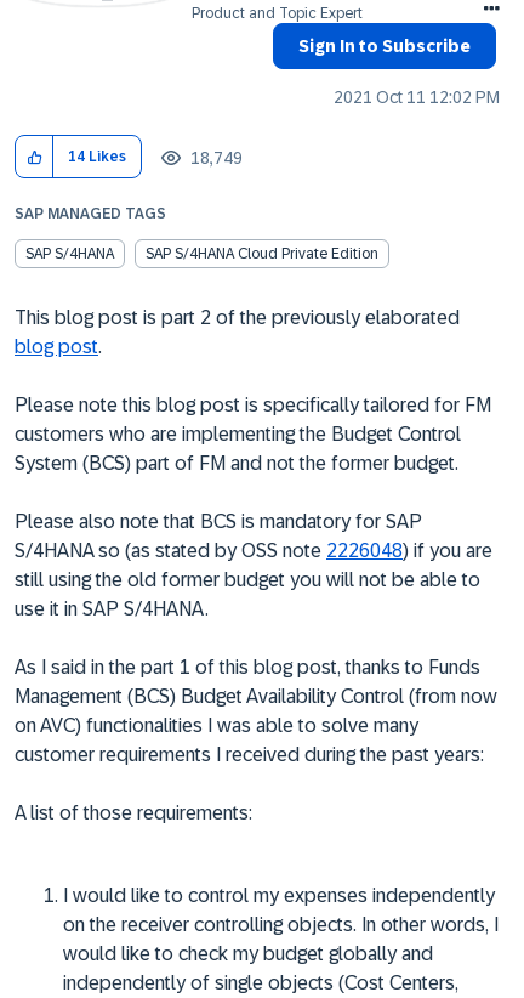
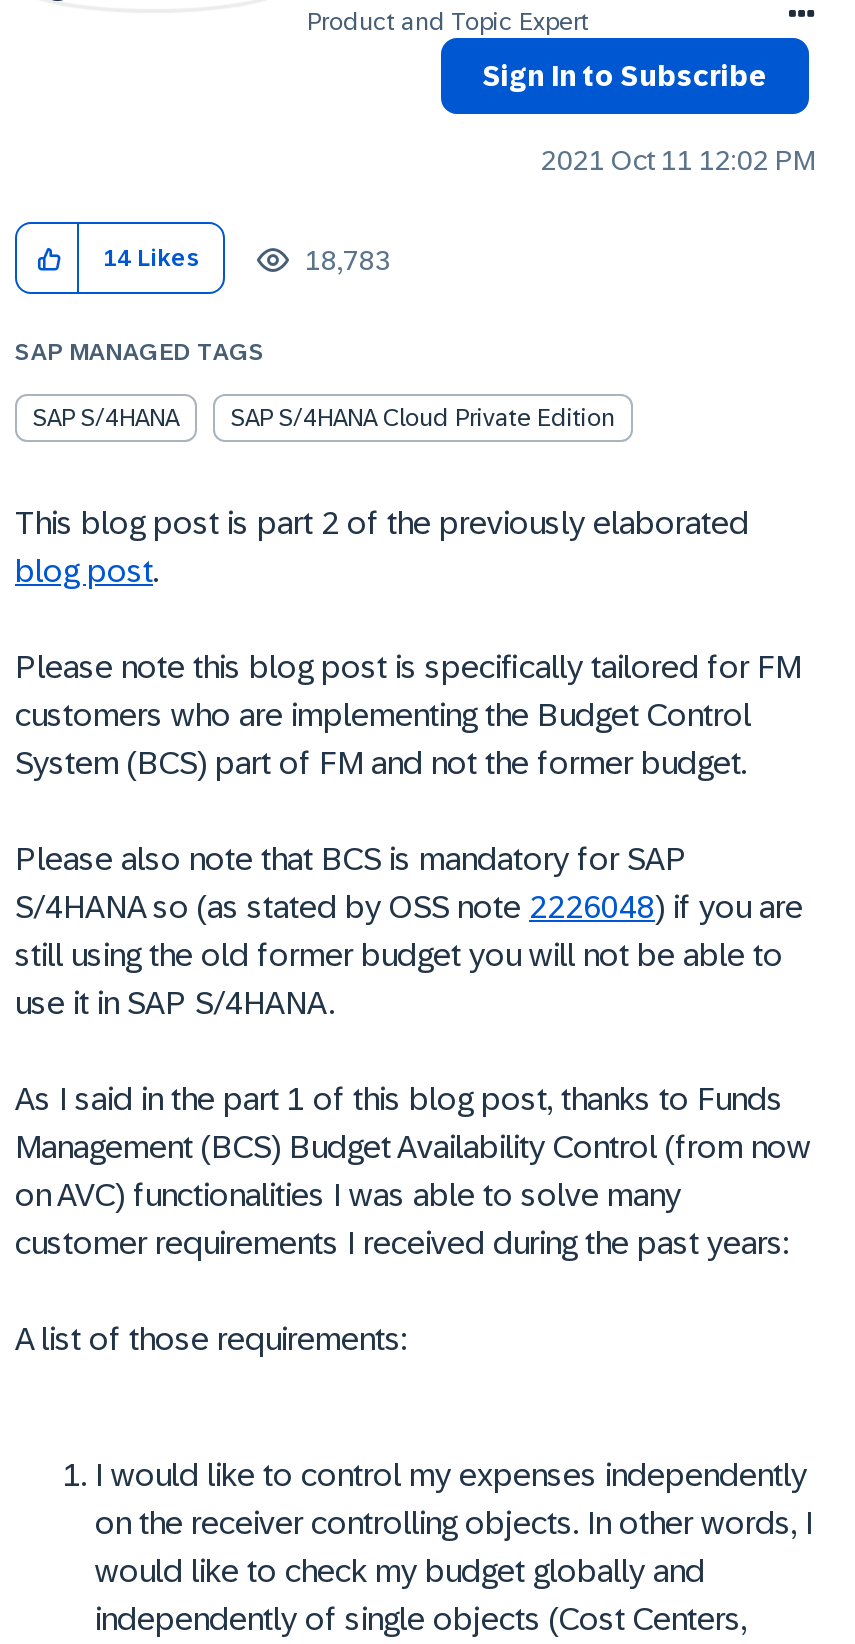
[190,148,243,167] 18,749 -> [305,244,391,276] 18,783

